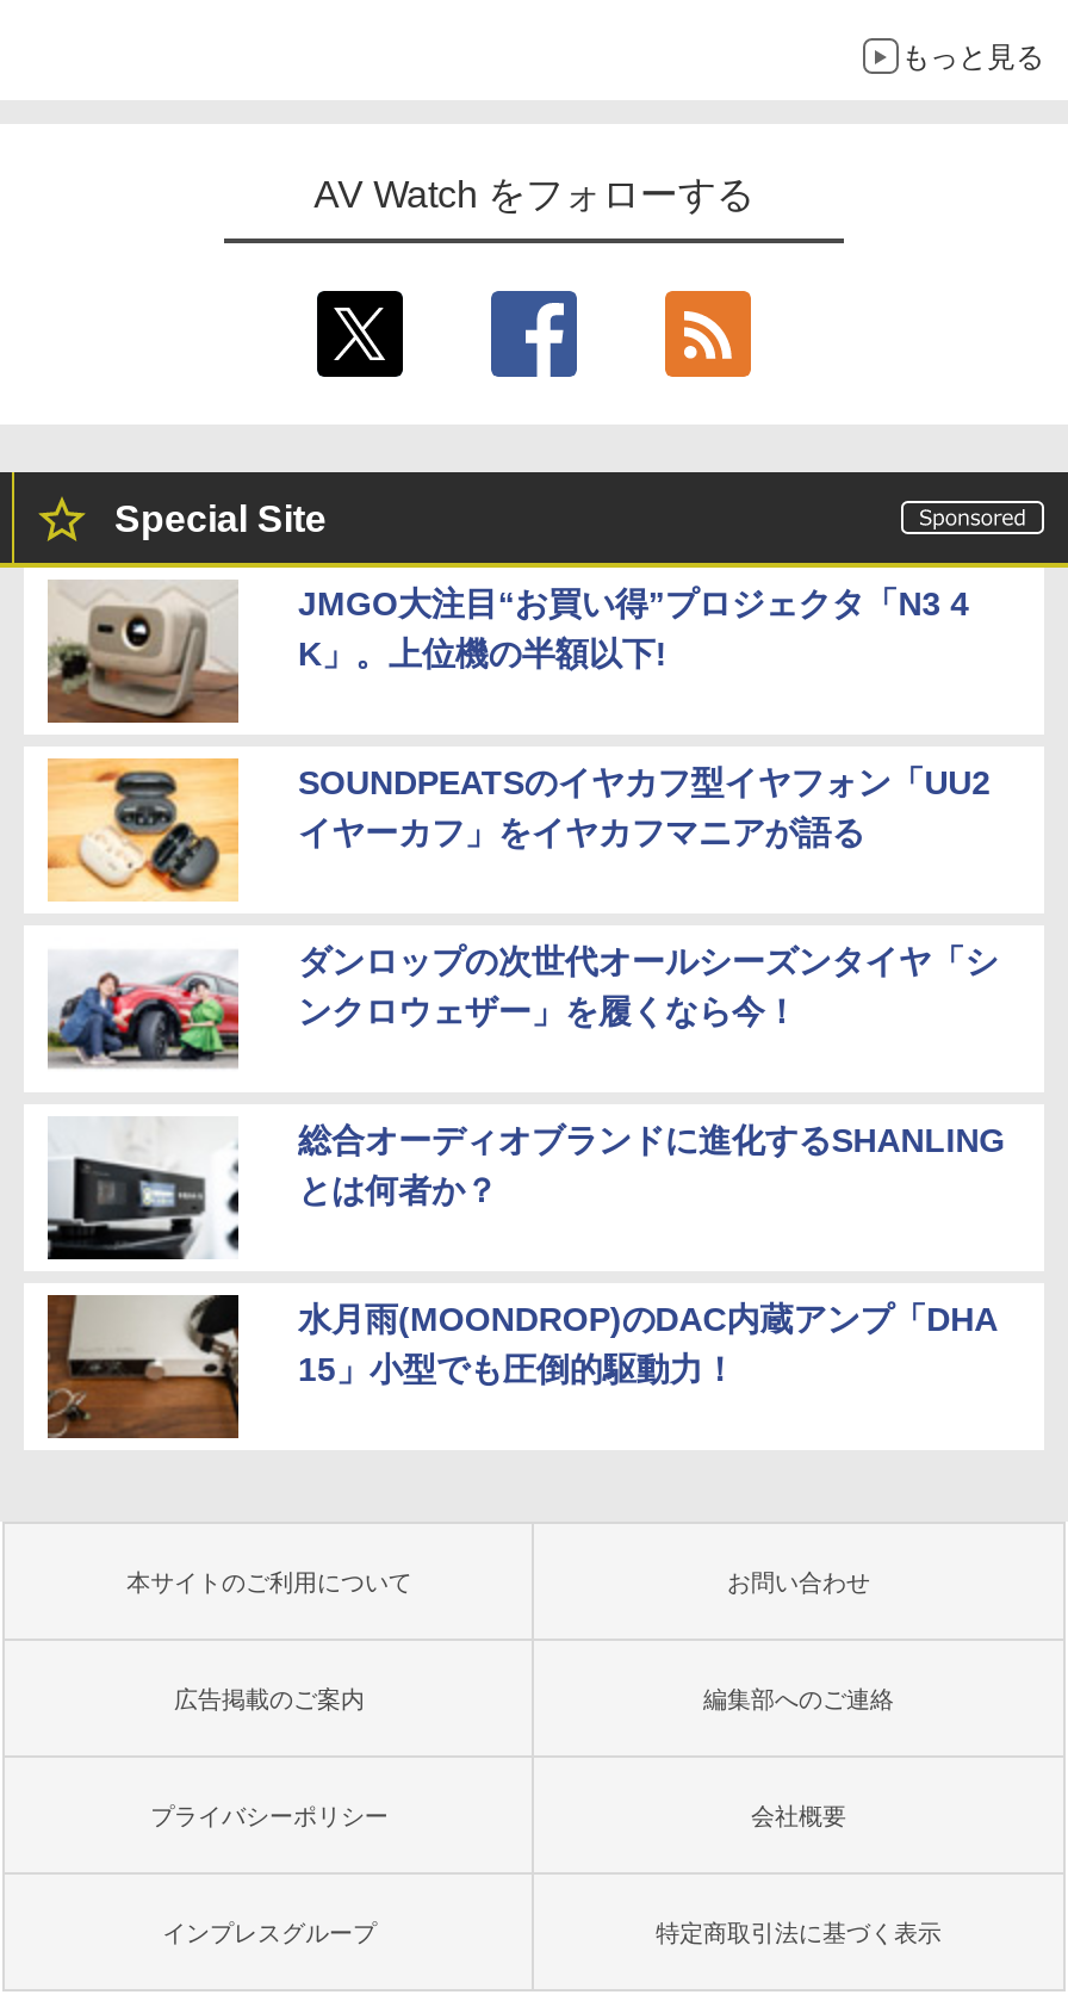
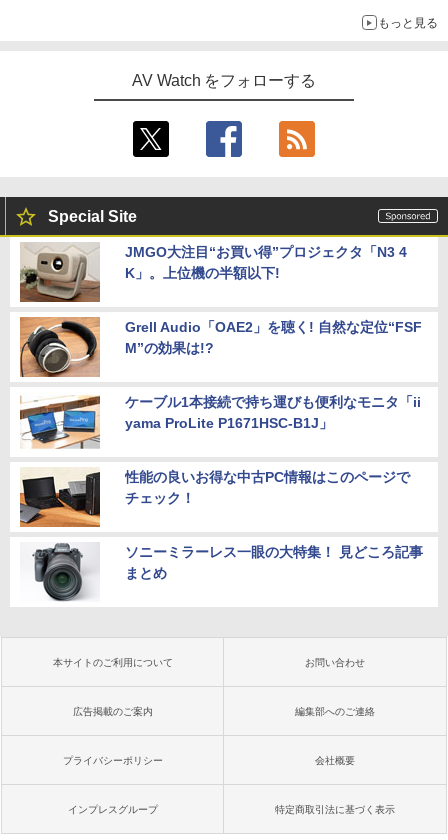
[45,758,991,902] [image] | SOUNDPEATSのイヤカフ型イヤフォン「UU2 | イヤーカフ」をイヤカフマニアが語る -> [19,317,422,378] [image] | Grell Audio「OAE2」を聴く! 自然な定位“FSF | M”の効果は!?
[45,941,998,1073] [image] | ダンロップの次世代オールシーズンタイヤ「シ | ンクロウェザー」を履くなら今！ -> [19,394,421,450] [image] | ケーブル1本接続で持ち運びも便利なモニタ「ii | yama ProLite P1671HSC-B1J」
[45,1120,1005,1262] [image] | 総合オーディオブランドに進化するSHANLING | とは何者か？ -> [19,469,410,528] [image] | 性能の良いお得な中古PC情報はこのページで | チェック！
[45,1293,998,1441] [image] | 水月雨(MOONDROP)のDAC内蔵アンプ「DHA | 15」小型でも圧倒的駆動力！ -> [20,542,423,602] [image] | ソニーミラーレス一眼の大特集！ 見どころ記事 | まとめ

